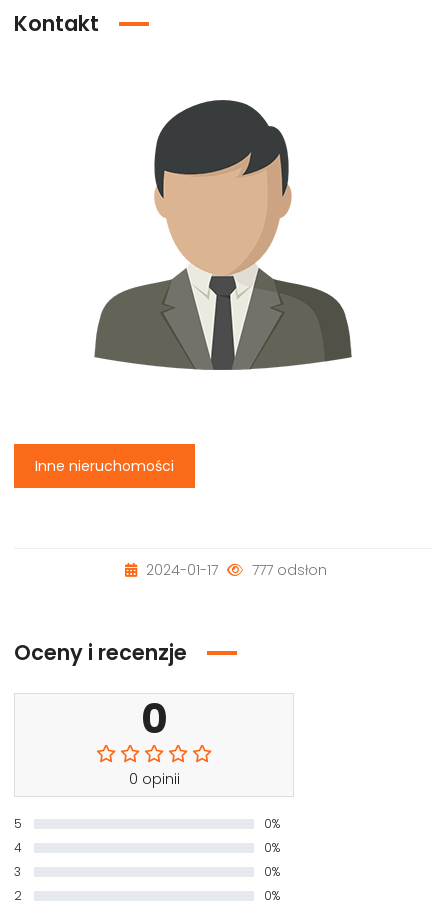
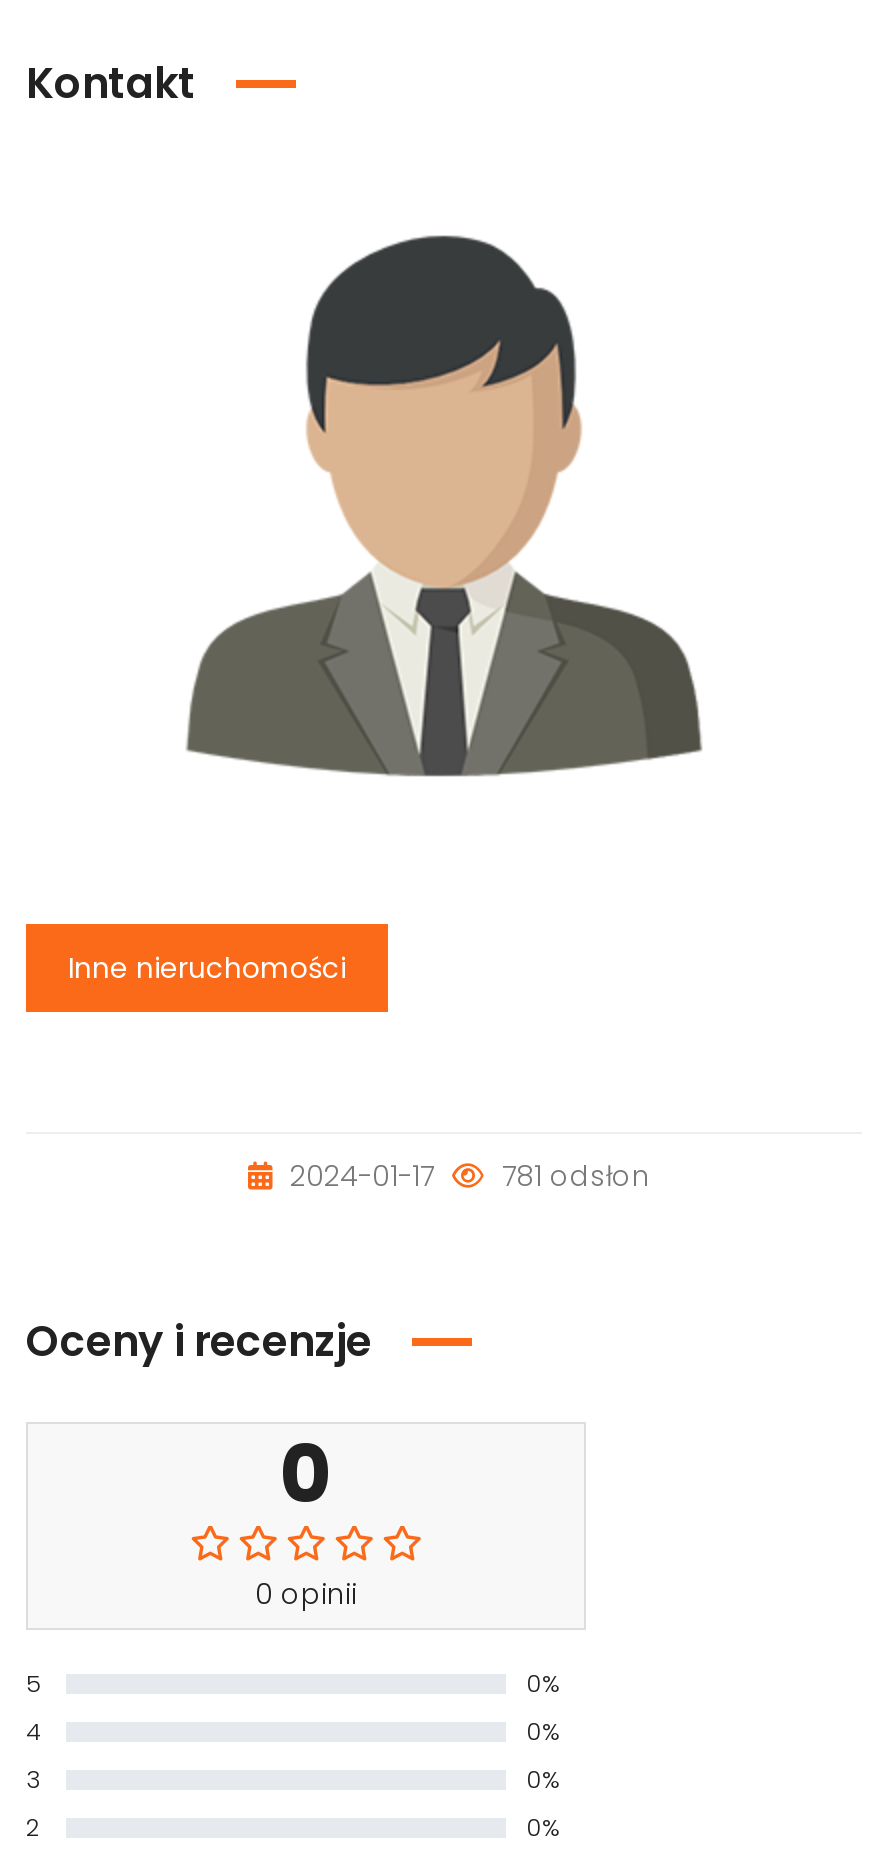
[141,560,326,580] 2024-01-17 777 odsłon -> [282,1156,650,1196] 2024-01-17 781 odsłon

